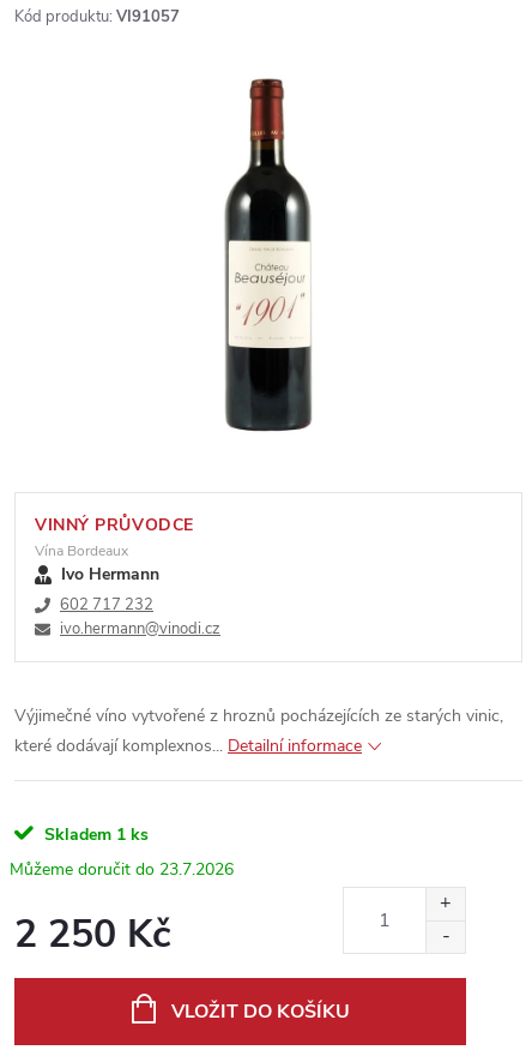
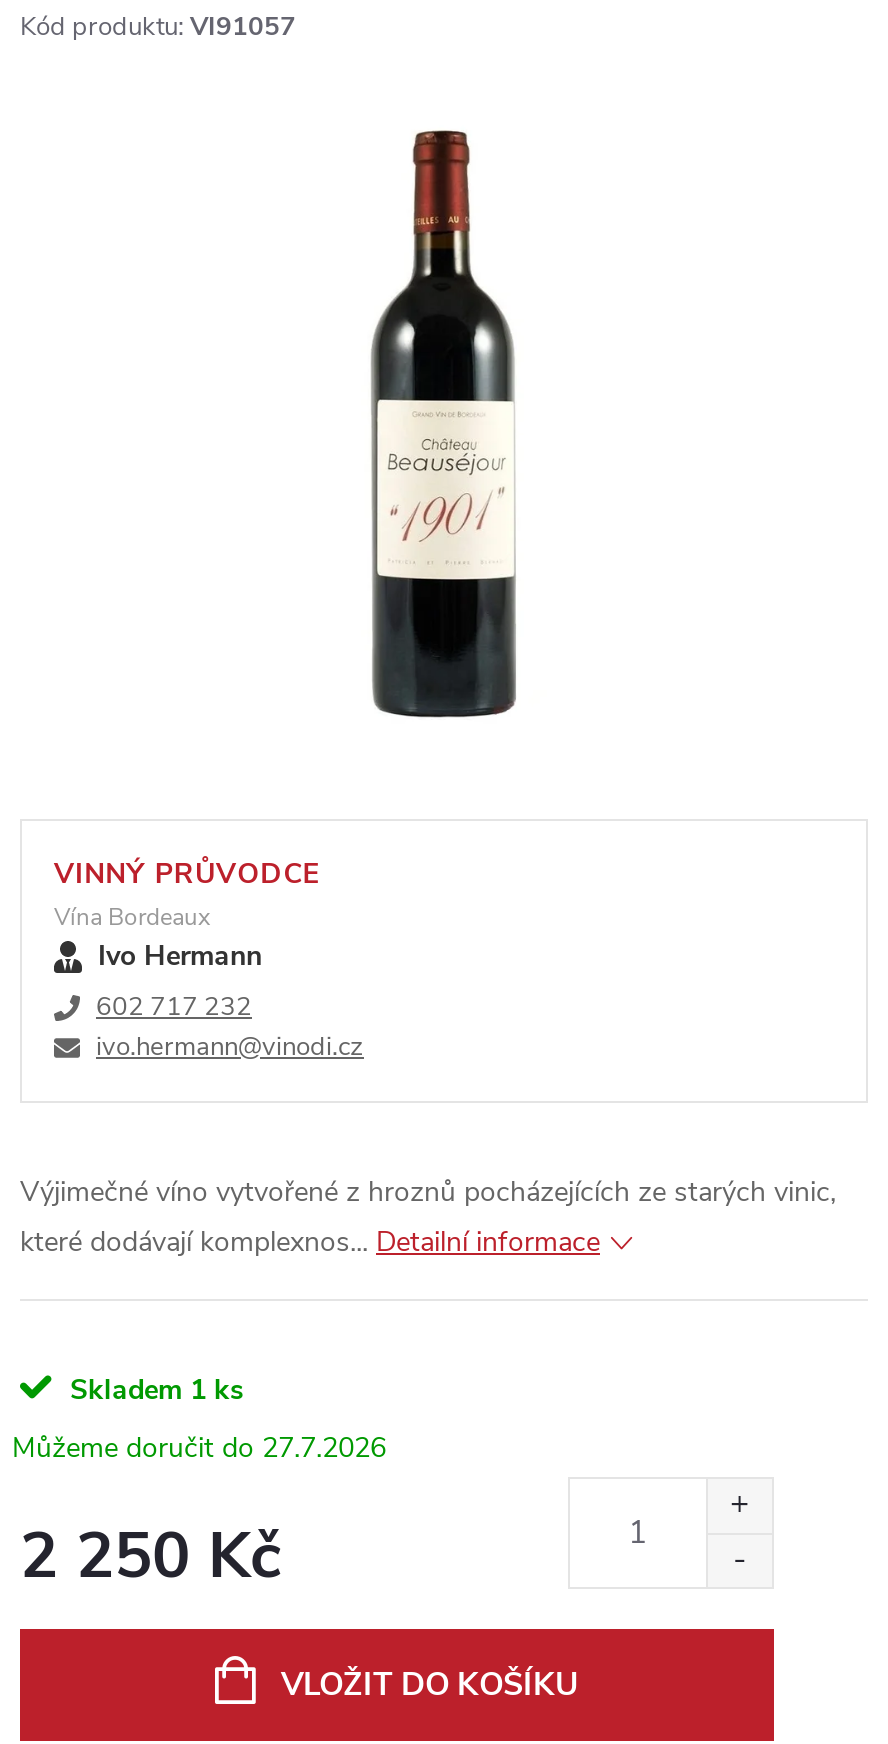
[159,858,234,881] 23.7.2026 -> [262,1429,386,1467] 27.7.2026

